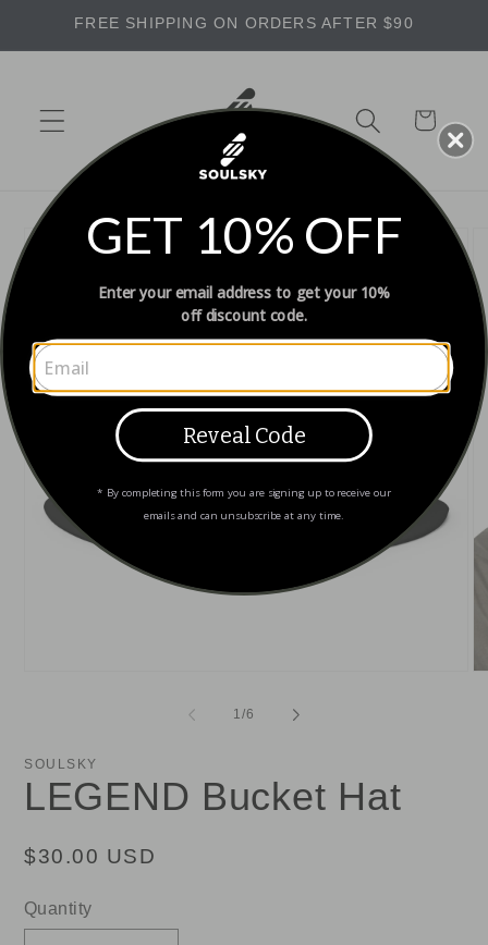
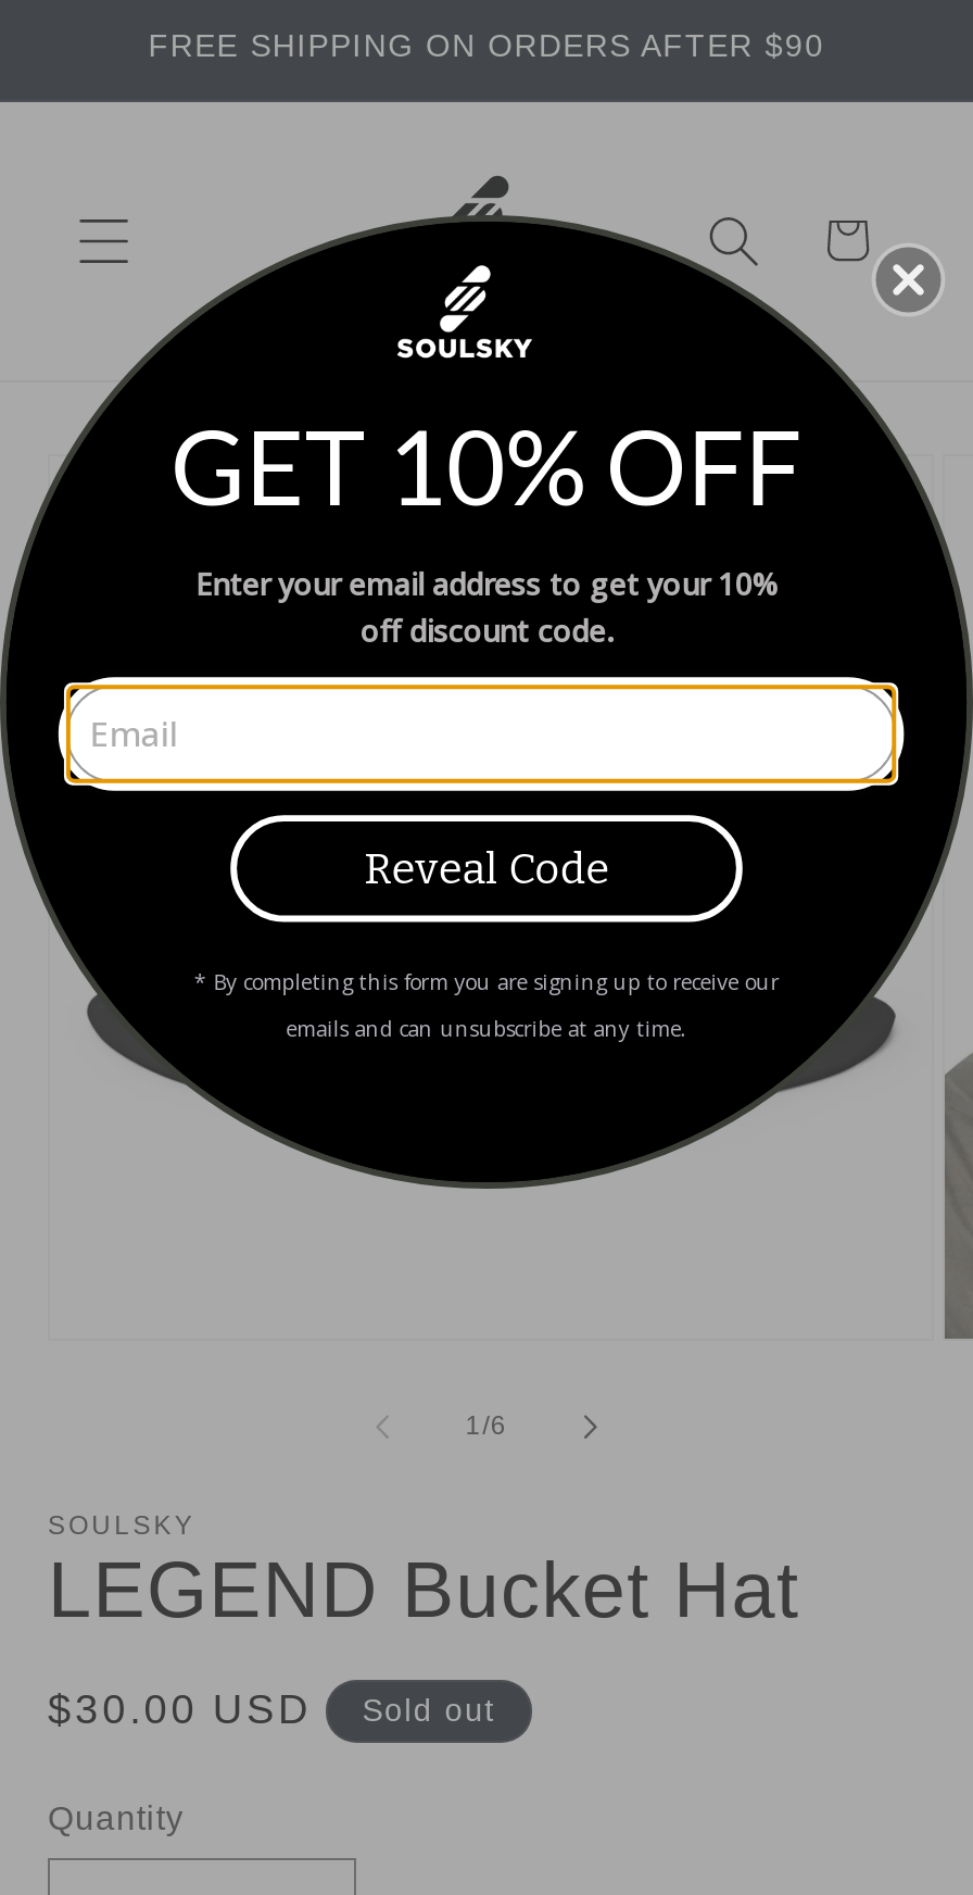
none -> [362,1693,496,1728] Sold out

